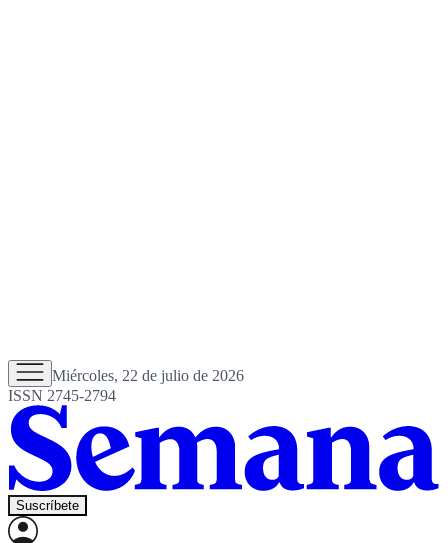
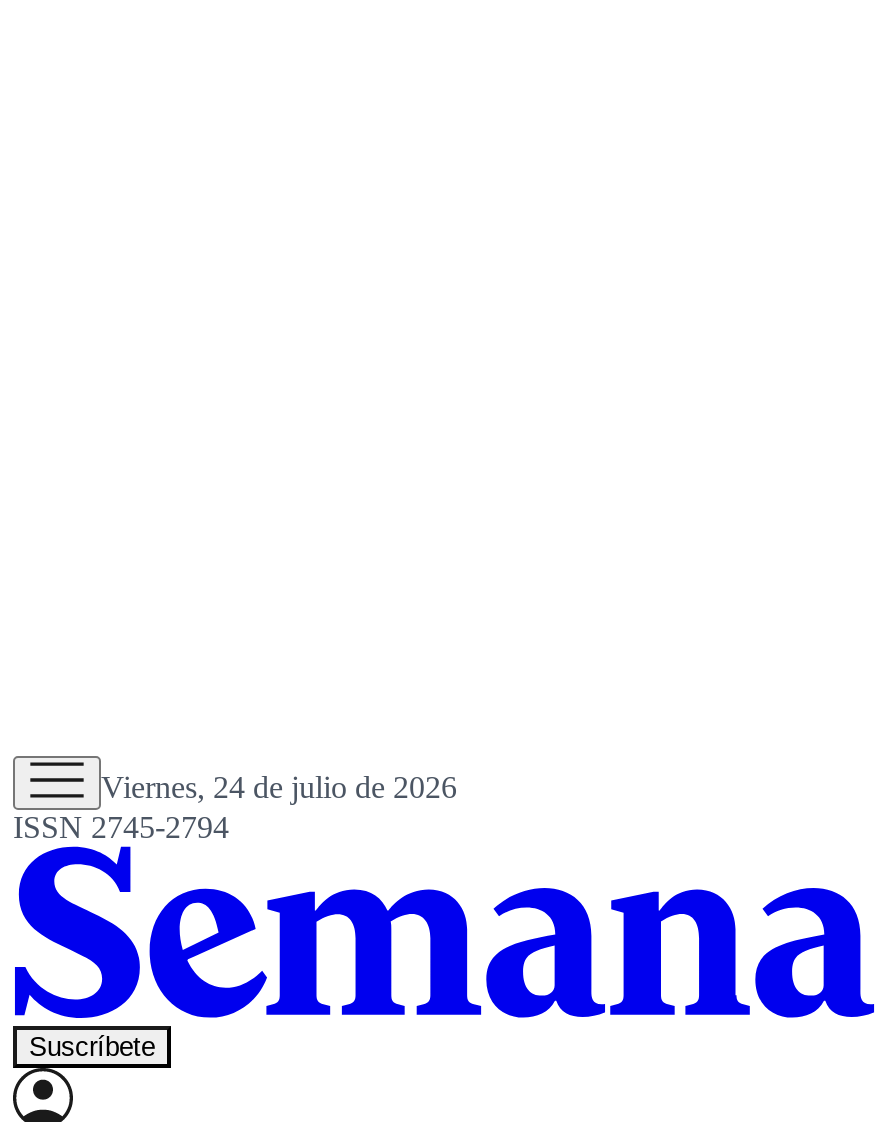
[52,367,244,384] Miércoles, 22 de julio de 2026 -> [101,770,457,804] Viernes, 24 de julio de 2026

